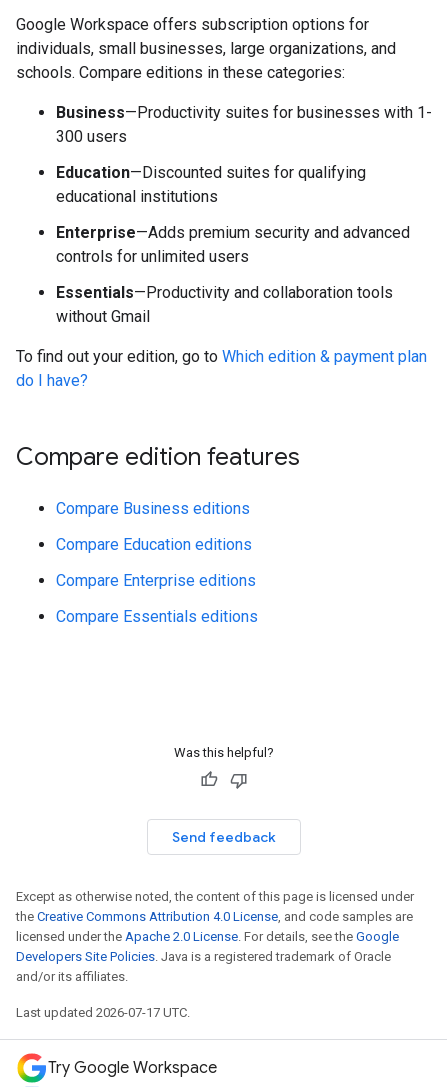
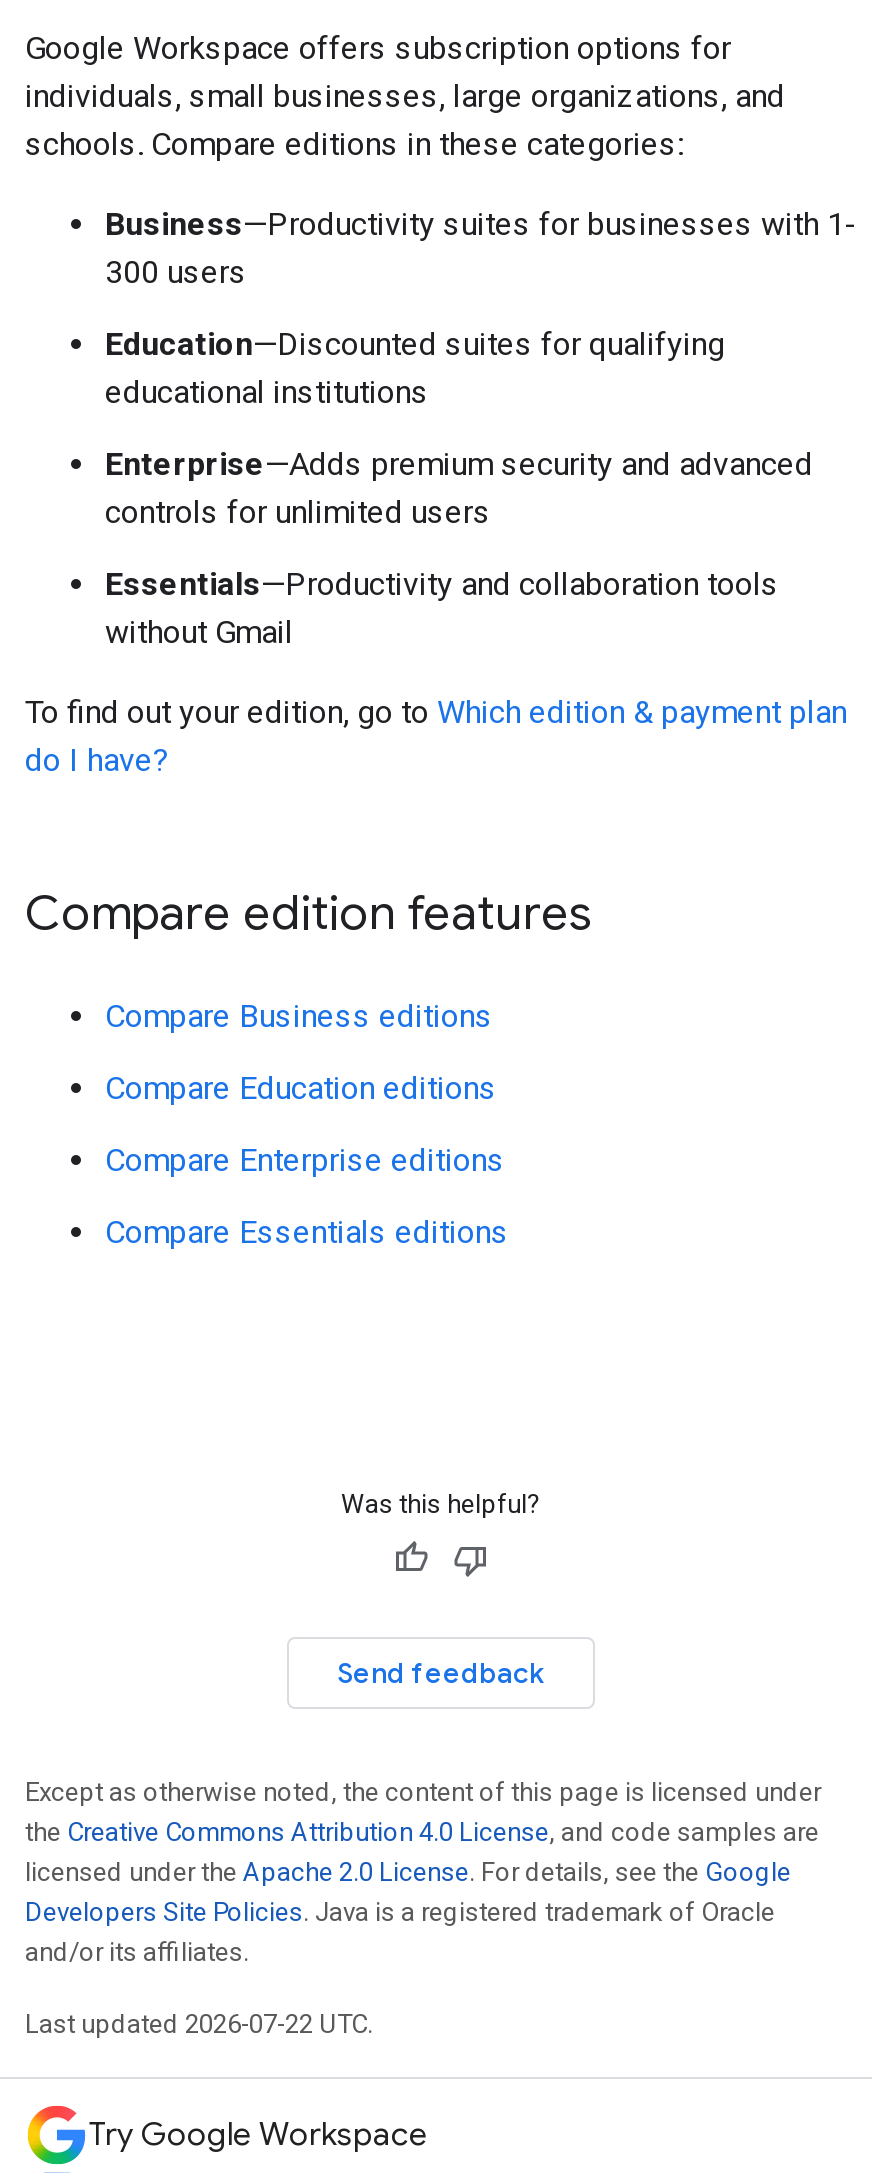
[16,1005,190,1020] Last updated 2026-07-17 UTC. -> [25,2009,373,2039] Last updated 2026-07-22 UTC.

